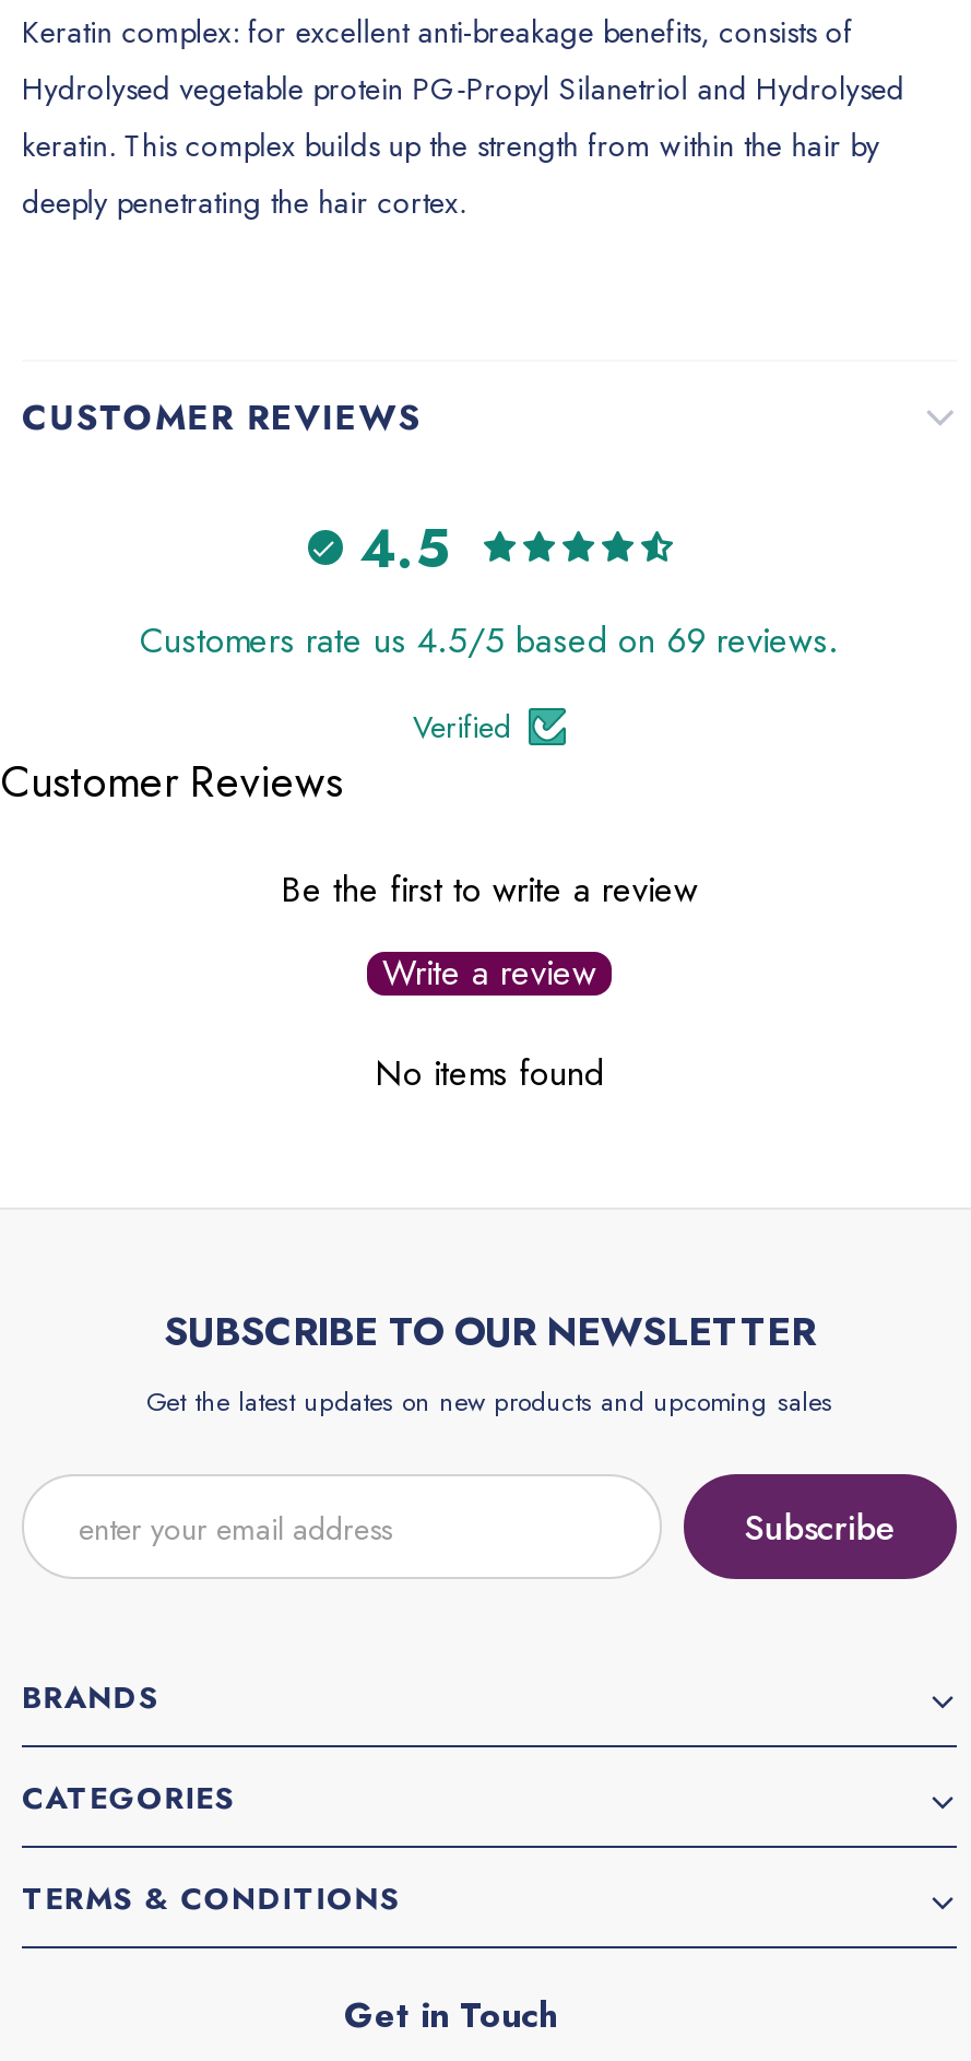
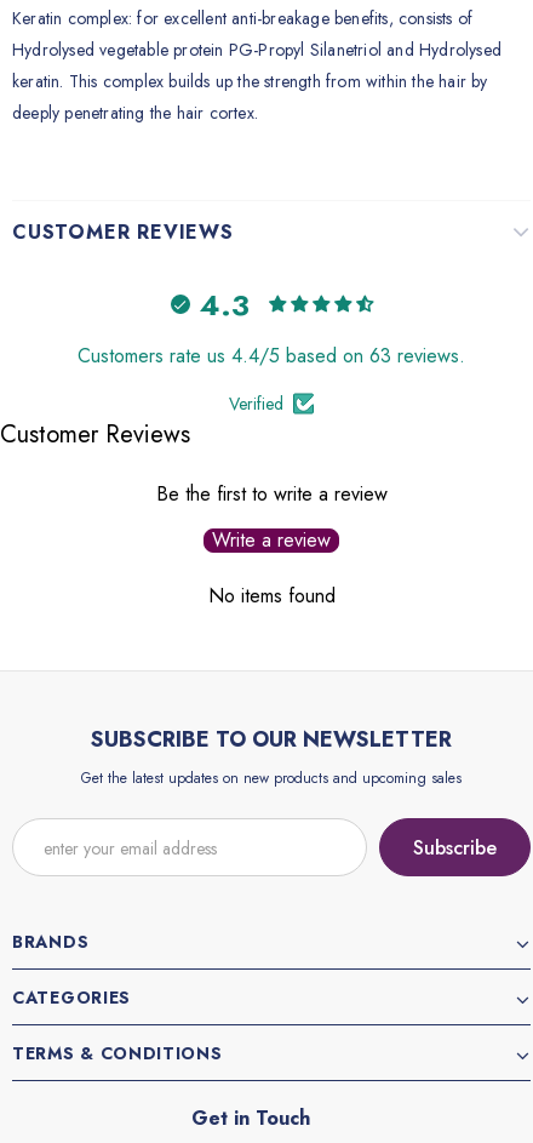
[359,509,449,586] 4.5 -> [199,283,249,325] 4.3
[140,615,839,666] Customers rate us 4.5/5 based on 69 reviews. -> [78,342,465,370] Customers rate us 4.4/5 based on 63 reviews.

